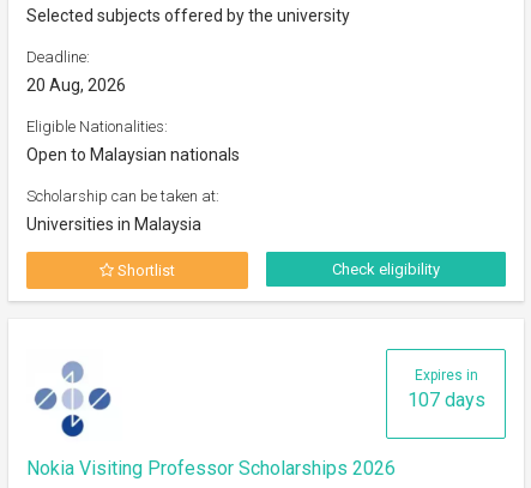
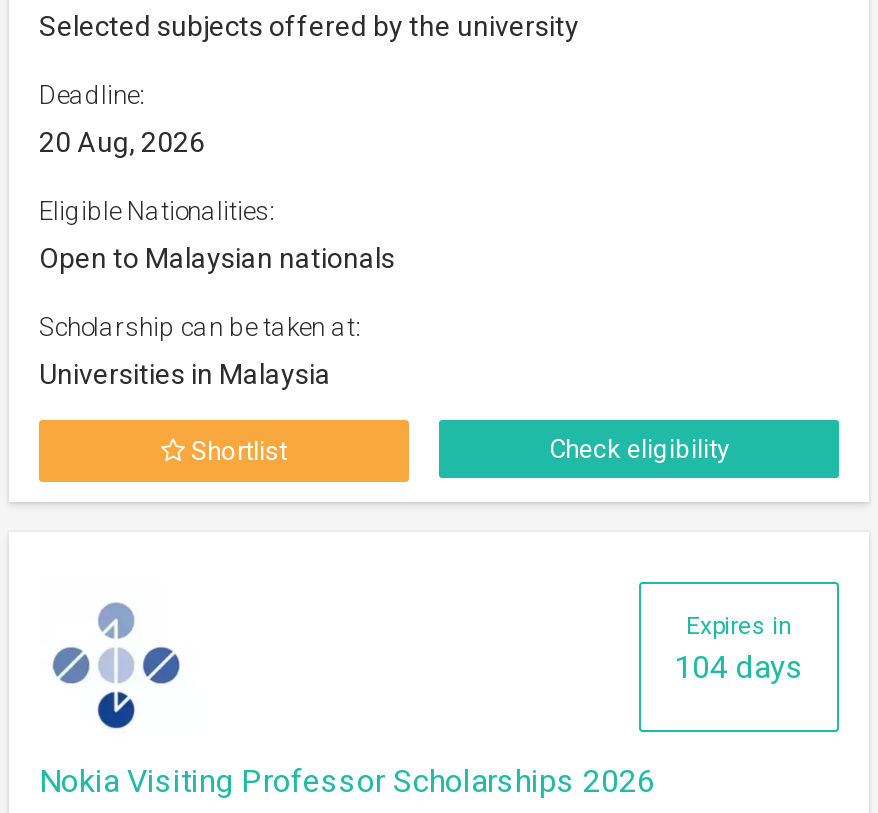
[407,388,485,411] 107 days -> [674,648,804,686] 104 days

